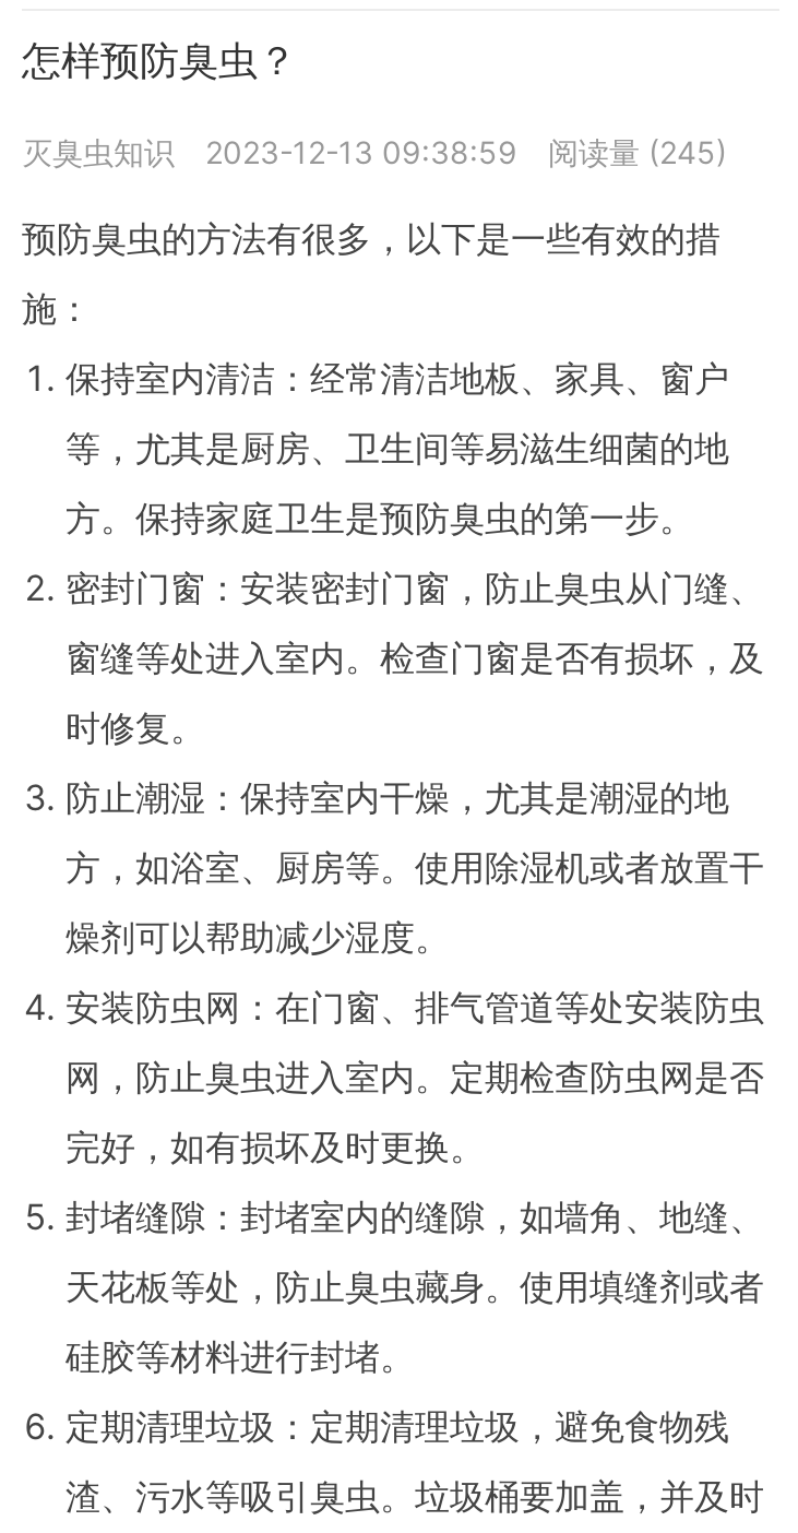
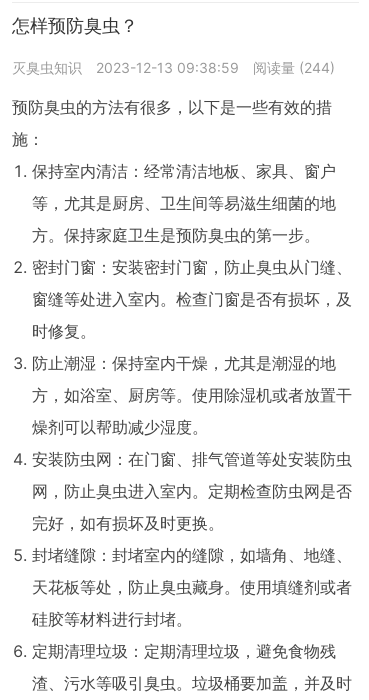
[22,133,727,170] 灭臭虫知识 2023-12-13 09:38:59 阅读量 (245) -> [12,59,335,76] 灭臭虫知识 2023-12-13 09:38:59 阅读量 (244)

